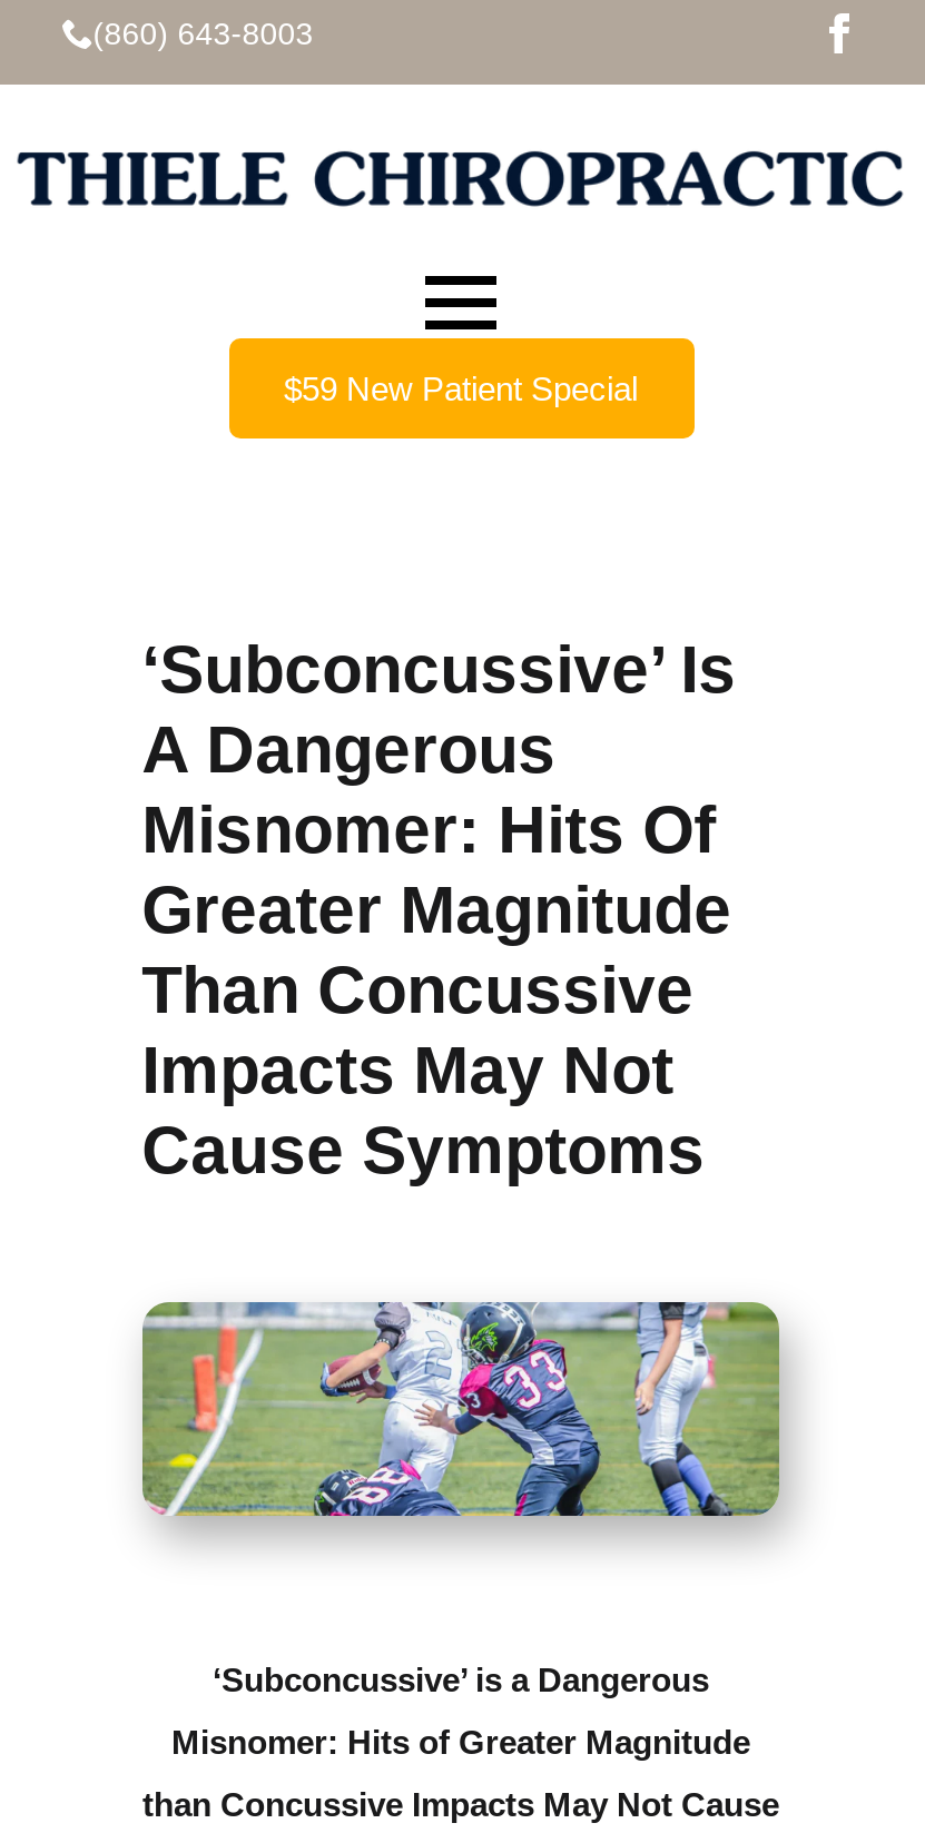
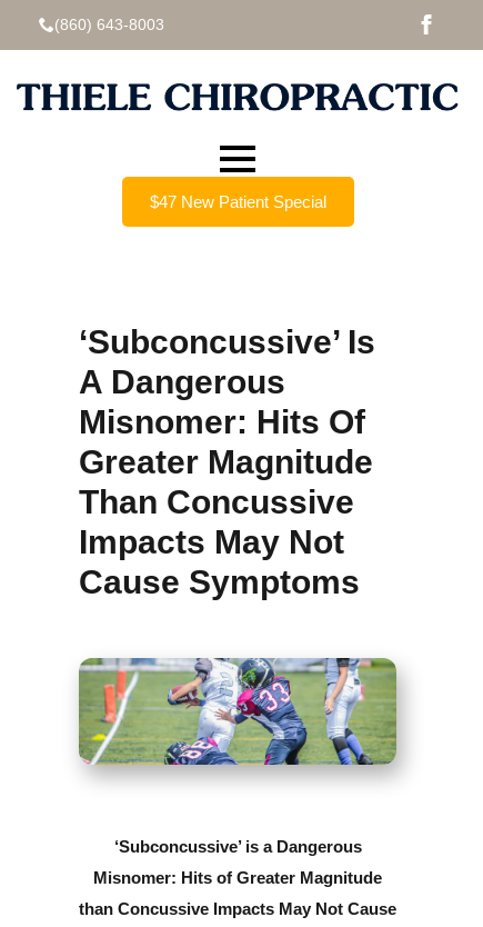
[284,370,638,408] $59 New Patient Special -> [149,193,326,212] $47 New Patient Special

